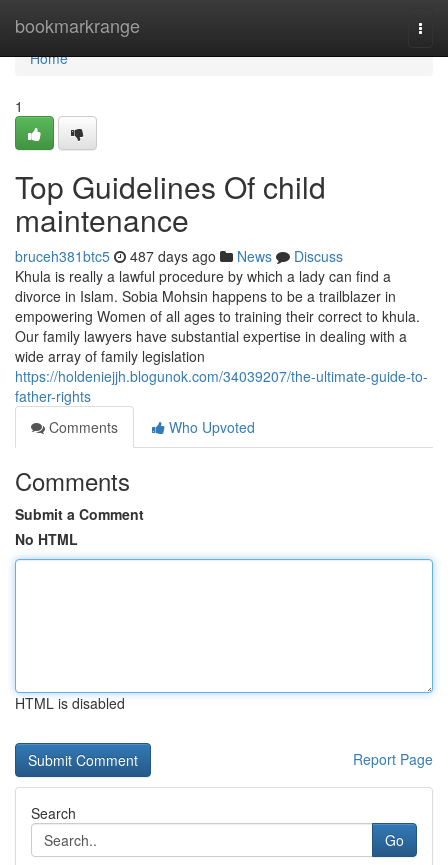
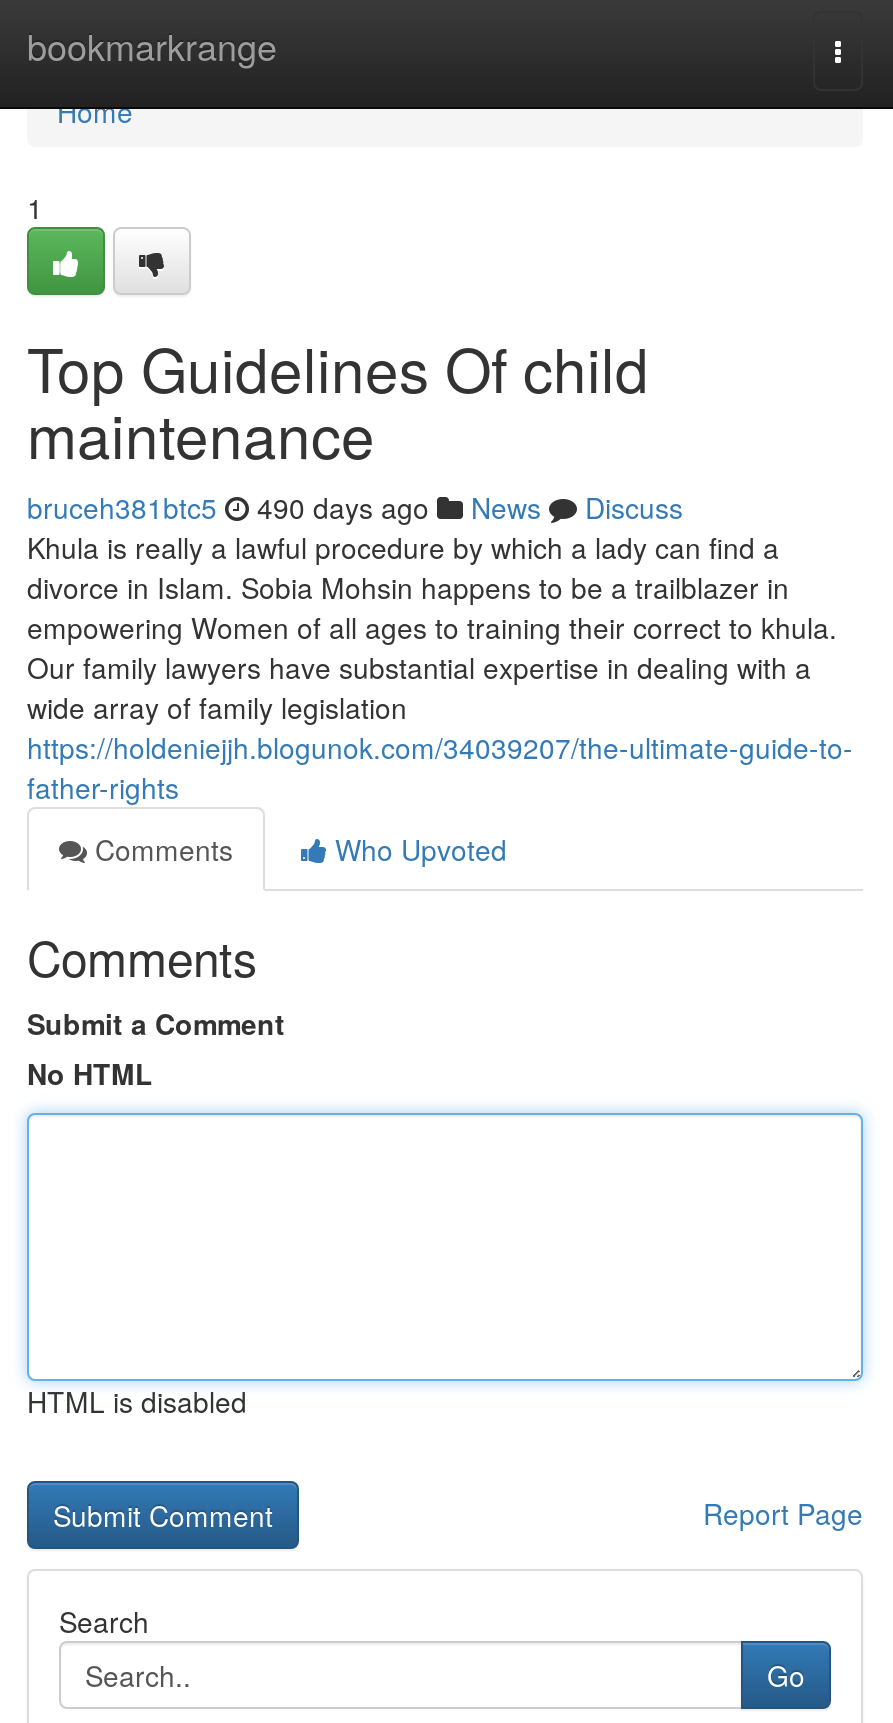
[15,246,343,266] bruceh381btc5 487 days ago News Discuss -> [27,487,683,527] bruceh381btc5 490 days ago News Discuss

